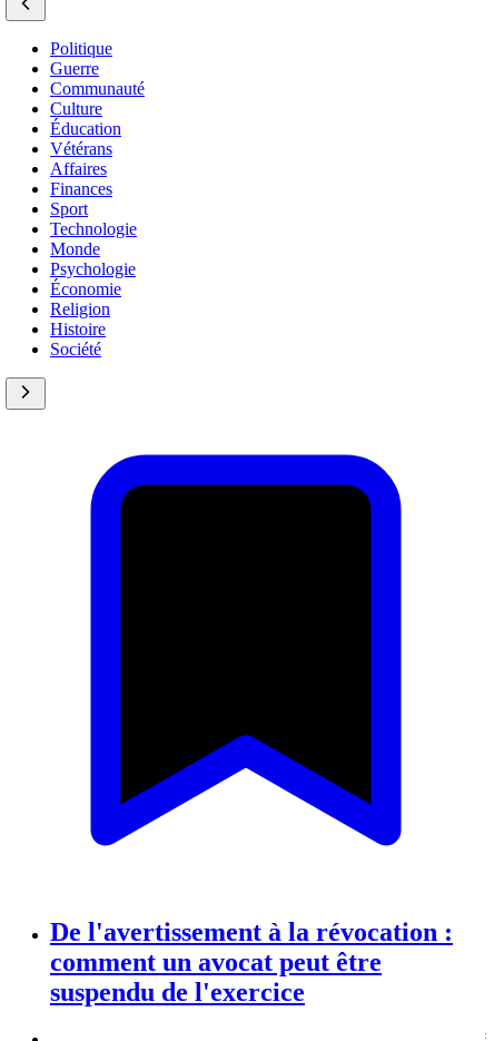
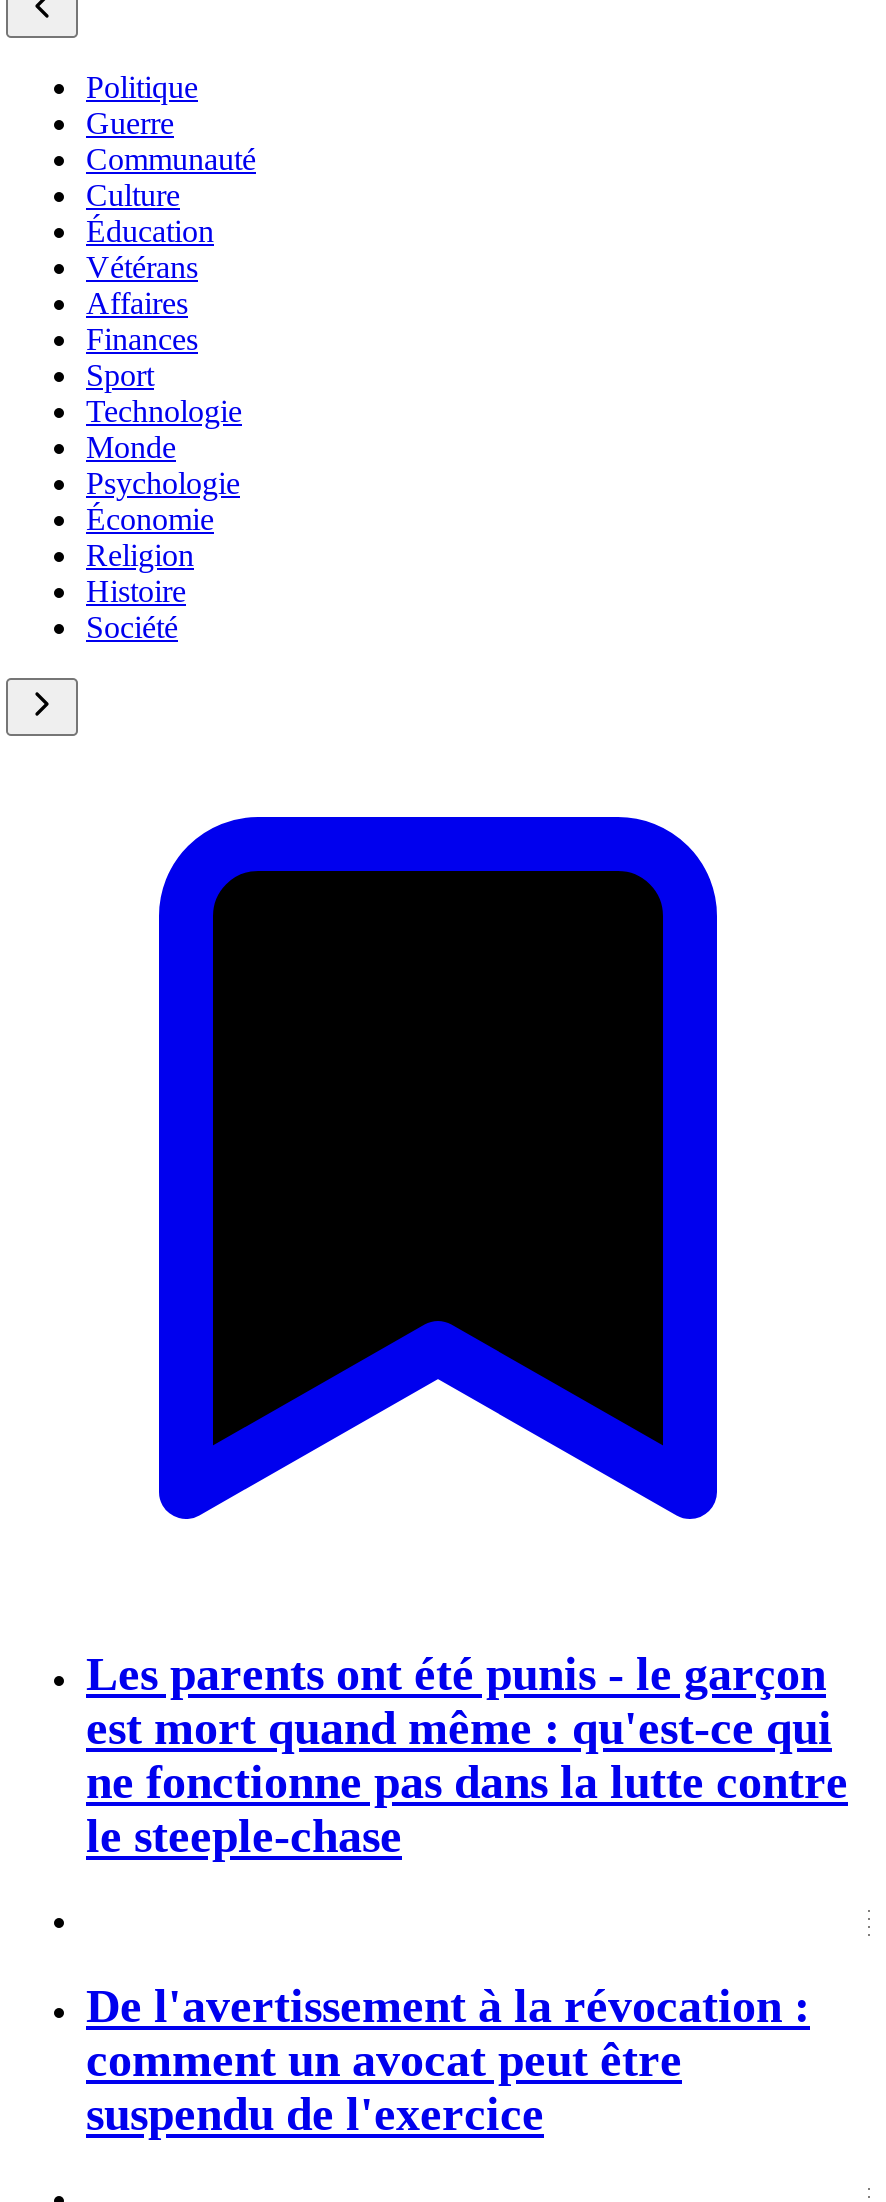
none -> [86,1648,848,1862] Les parents ont été punis - le garçon | est mort quand même : qu'est-ce qui | ne fonctionne pas dans la lutte contre | le steeple-chase

